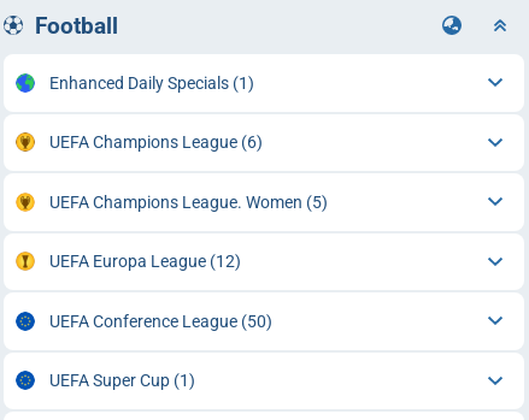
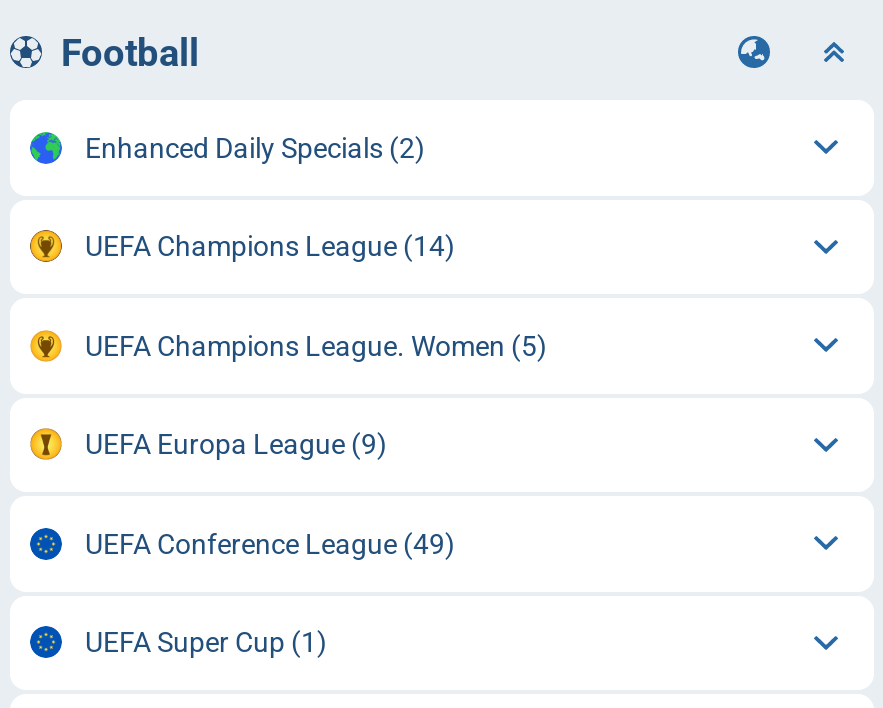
[49,73,254,92] Enhanced Daily Specials (1) -> [85,132,425,164] Enhanced Daily Specials (2)
[49,133,262,152] UEFA Champions League (6) -> [85,230,455,262] UEFA Champions League (14)
[49,252,240,271] UEFA Europa League (12) -> [85,428,387,460] UEFA Europa League (9)
[49,311,272,331] UEFA Conference League (50) -> [85,528,455,560] UEFA Conference League (49)

